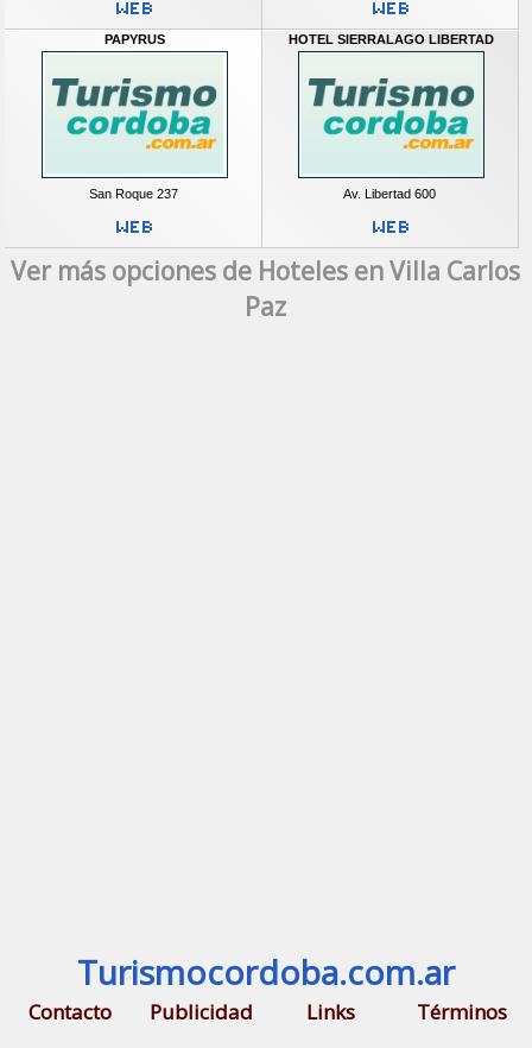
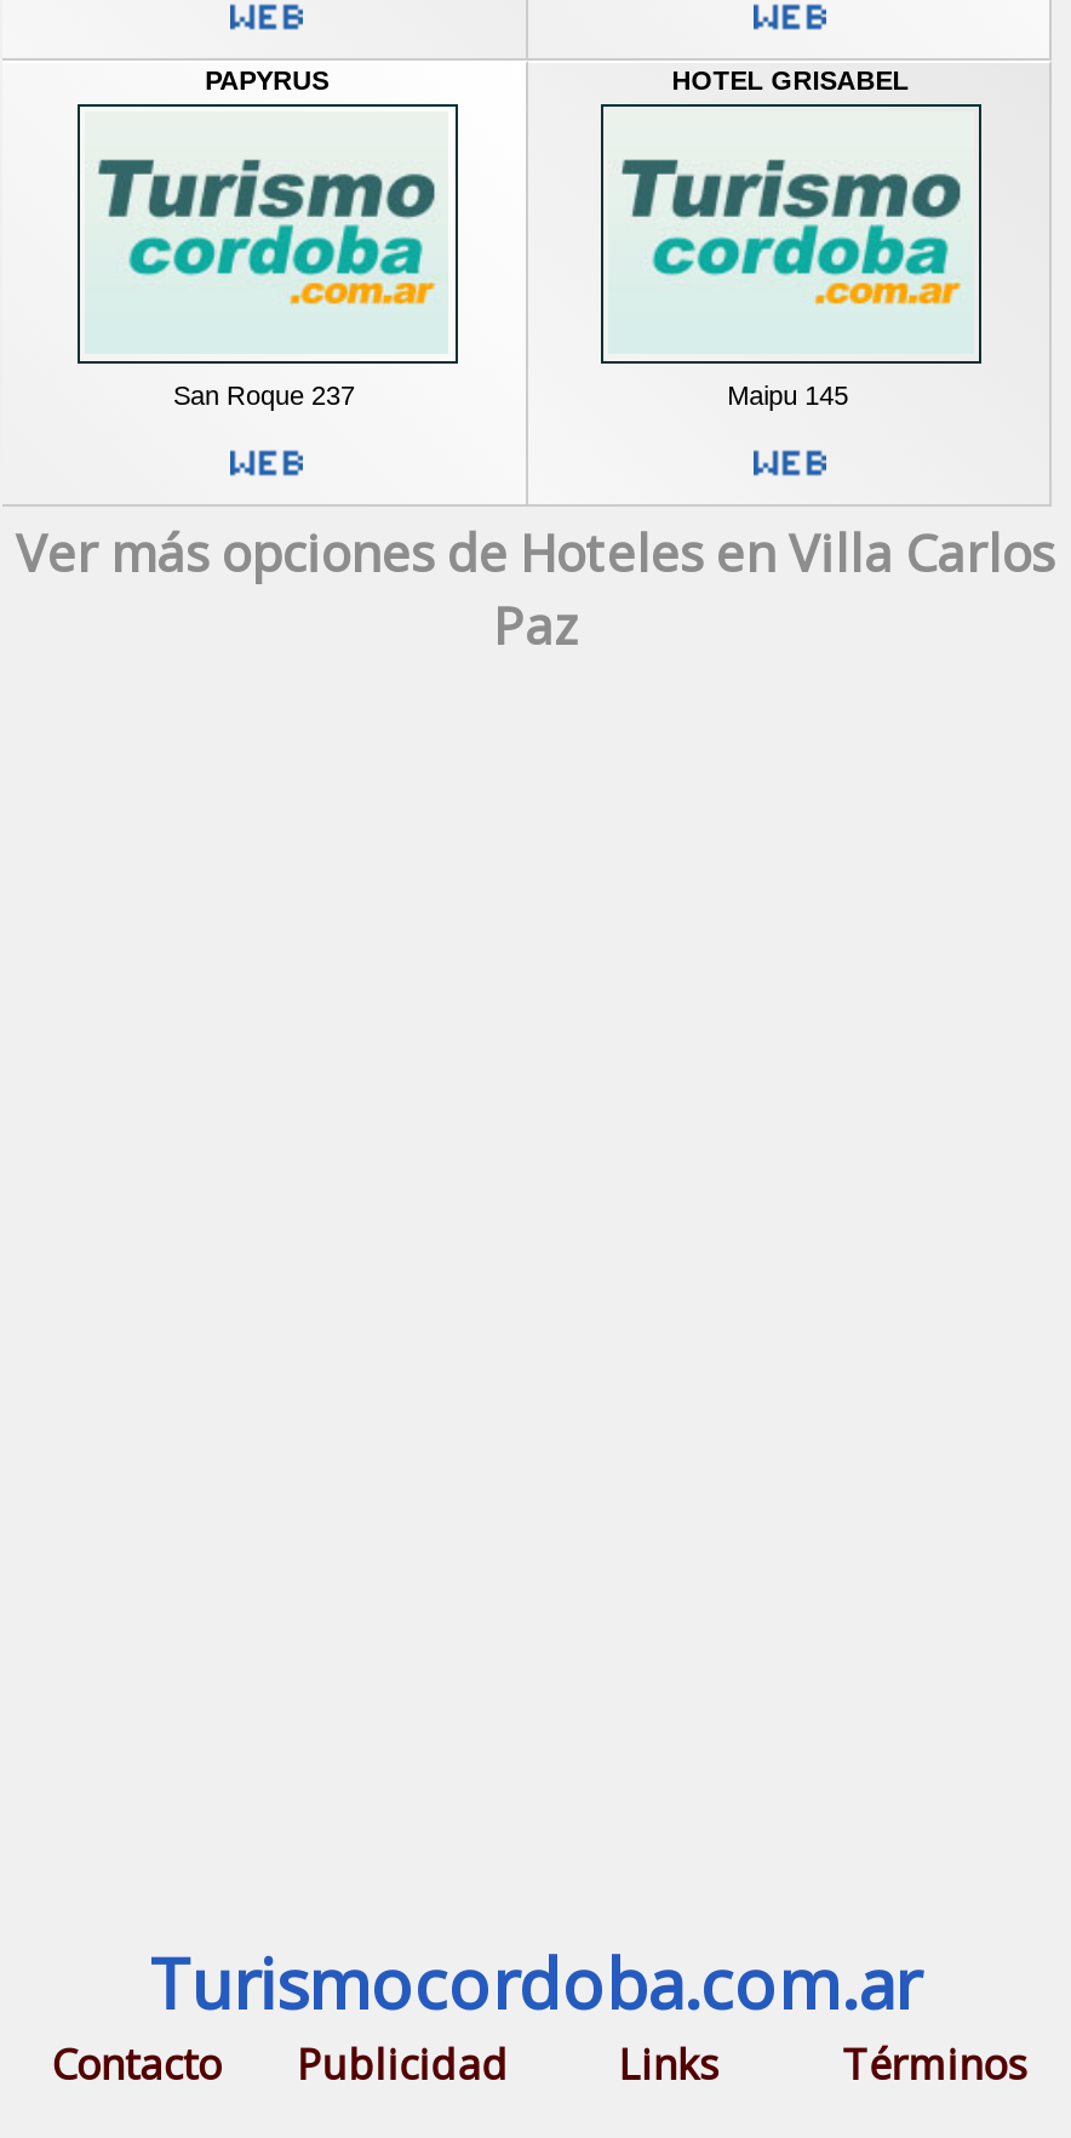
[288,32,494,46] HOTEL SIERRALAGO LIBERTAD -> [672,66,909,95] HOTEL GRISABEL
[343,187,436,201] Av. Libertad 600 -> [727,381,849,410] Maipu 145

